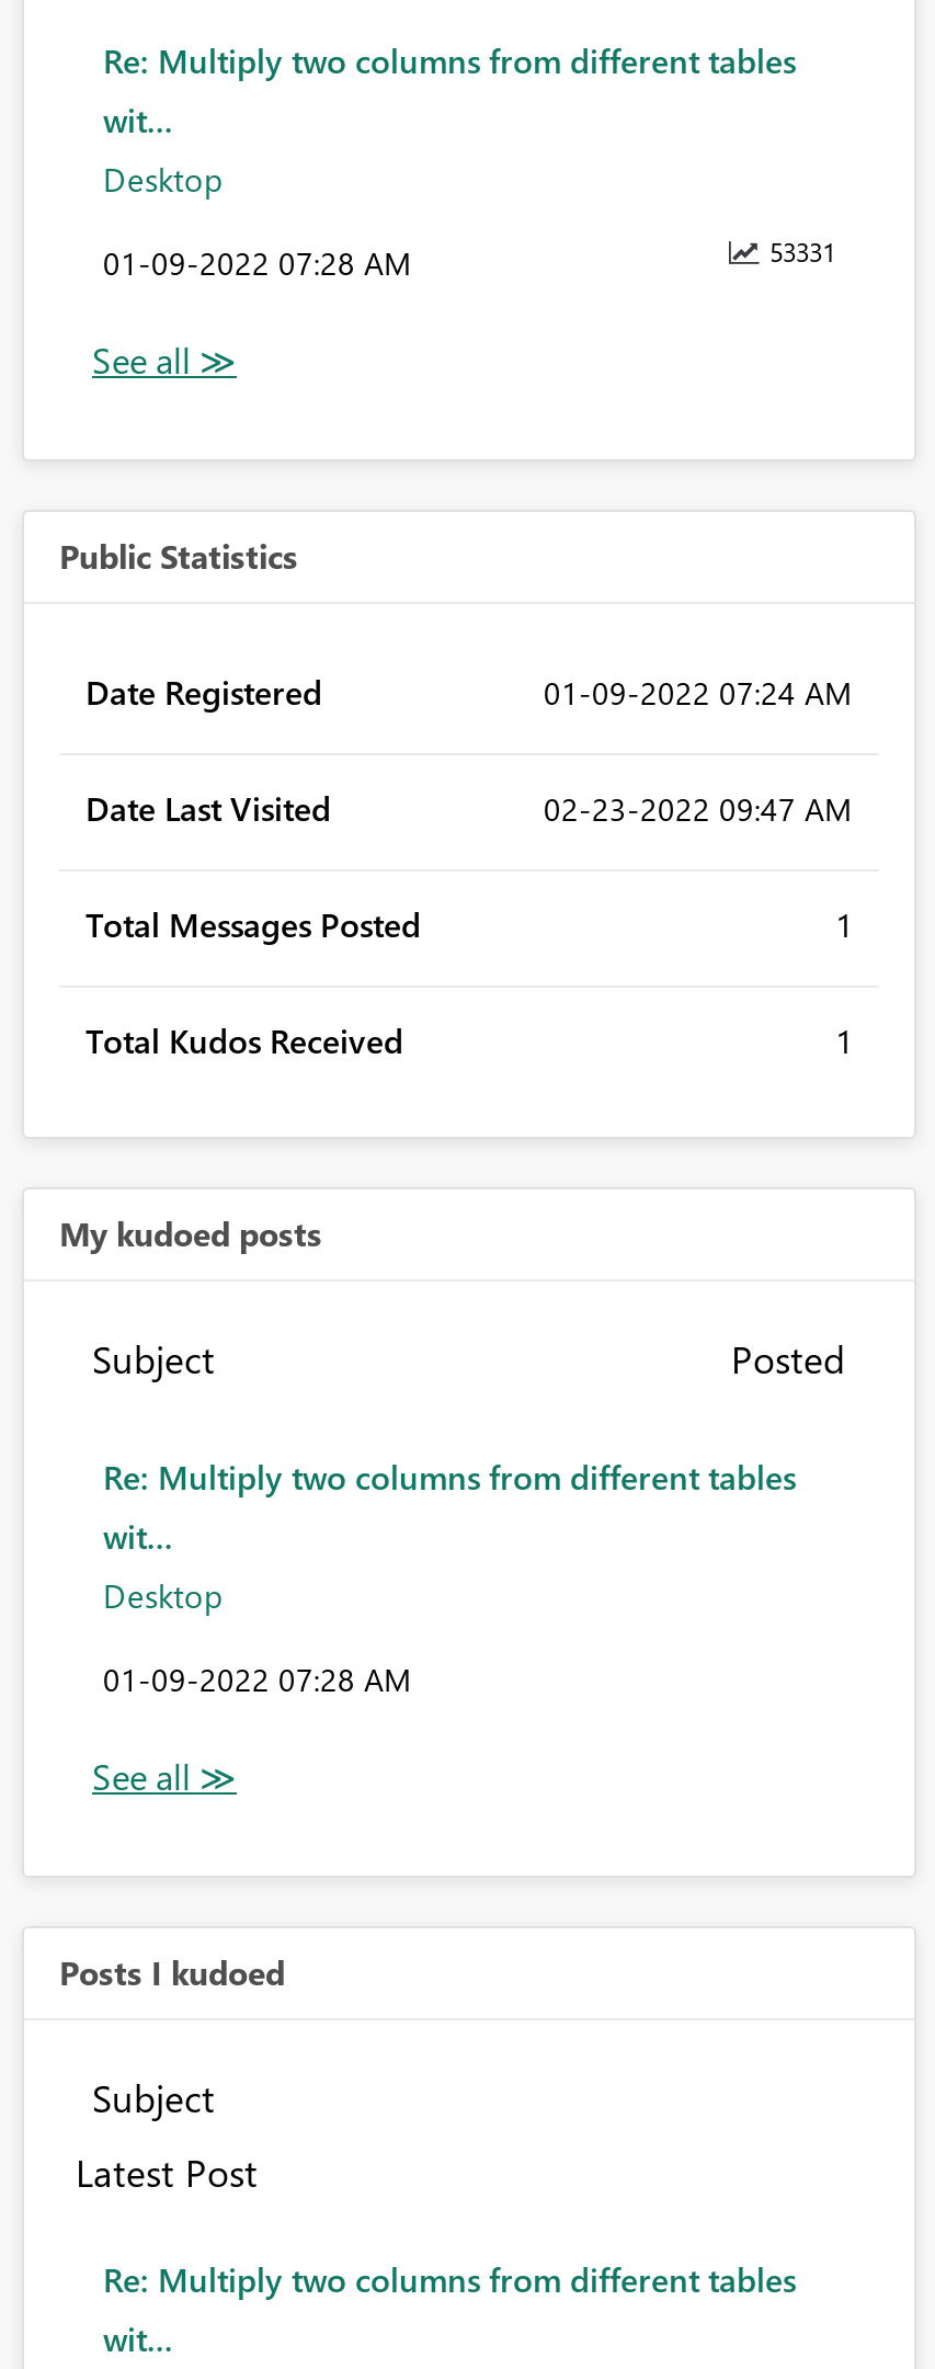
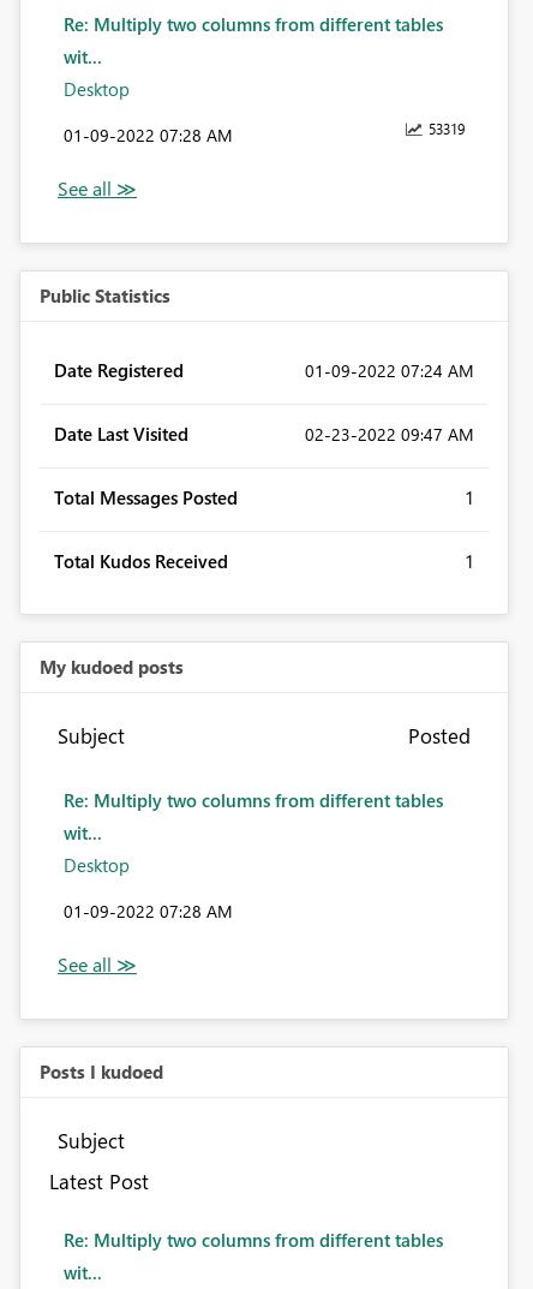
[763,234,835,269] 53331 -> [425,119,465,139] 53319

